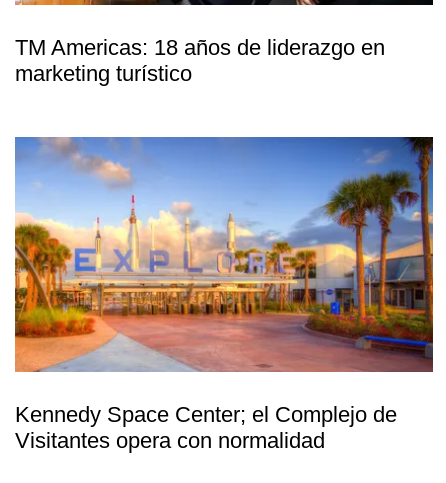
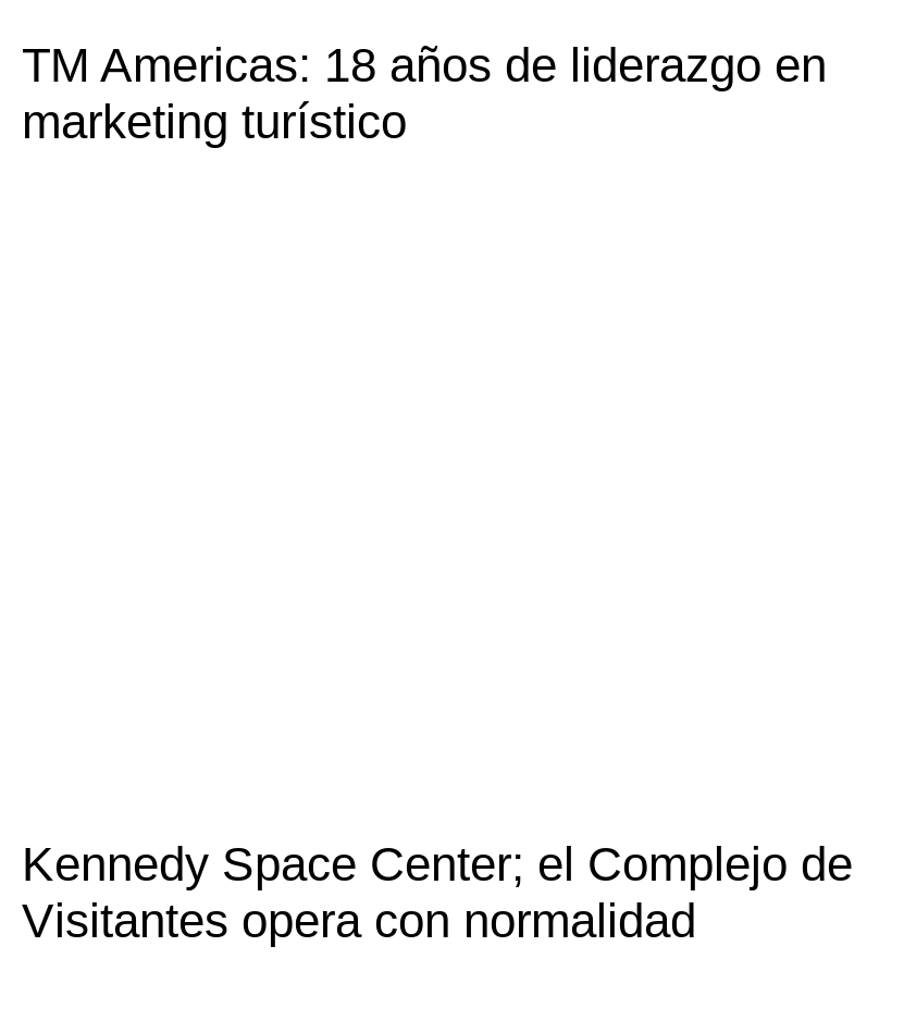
[14,136,434,373] [image] -> none

